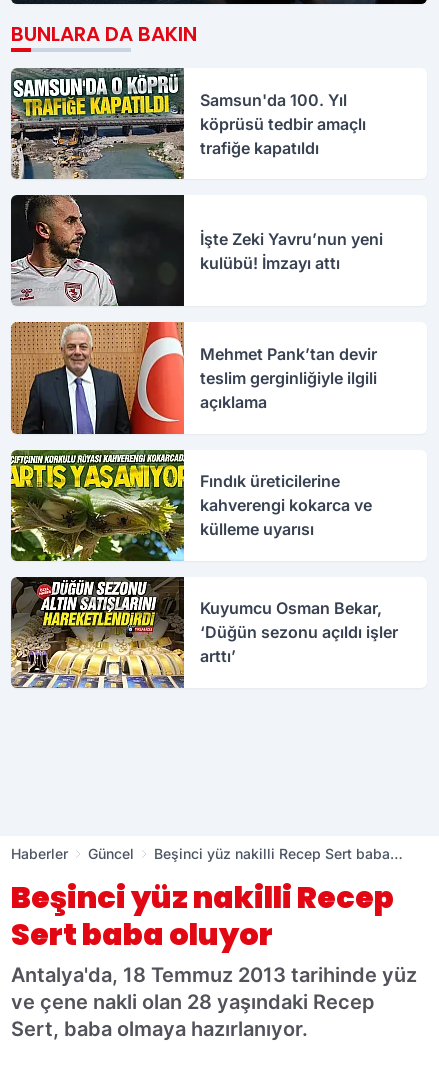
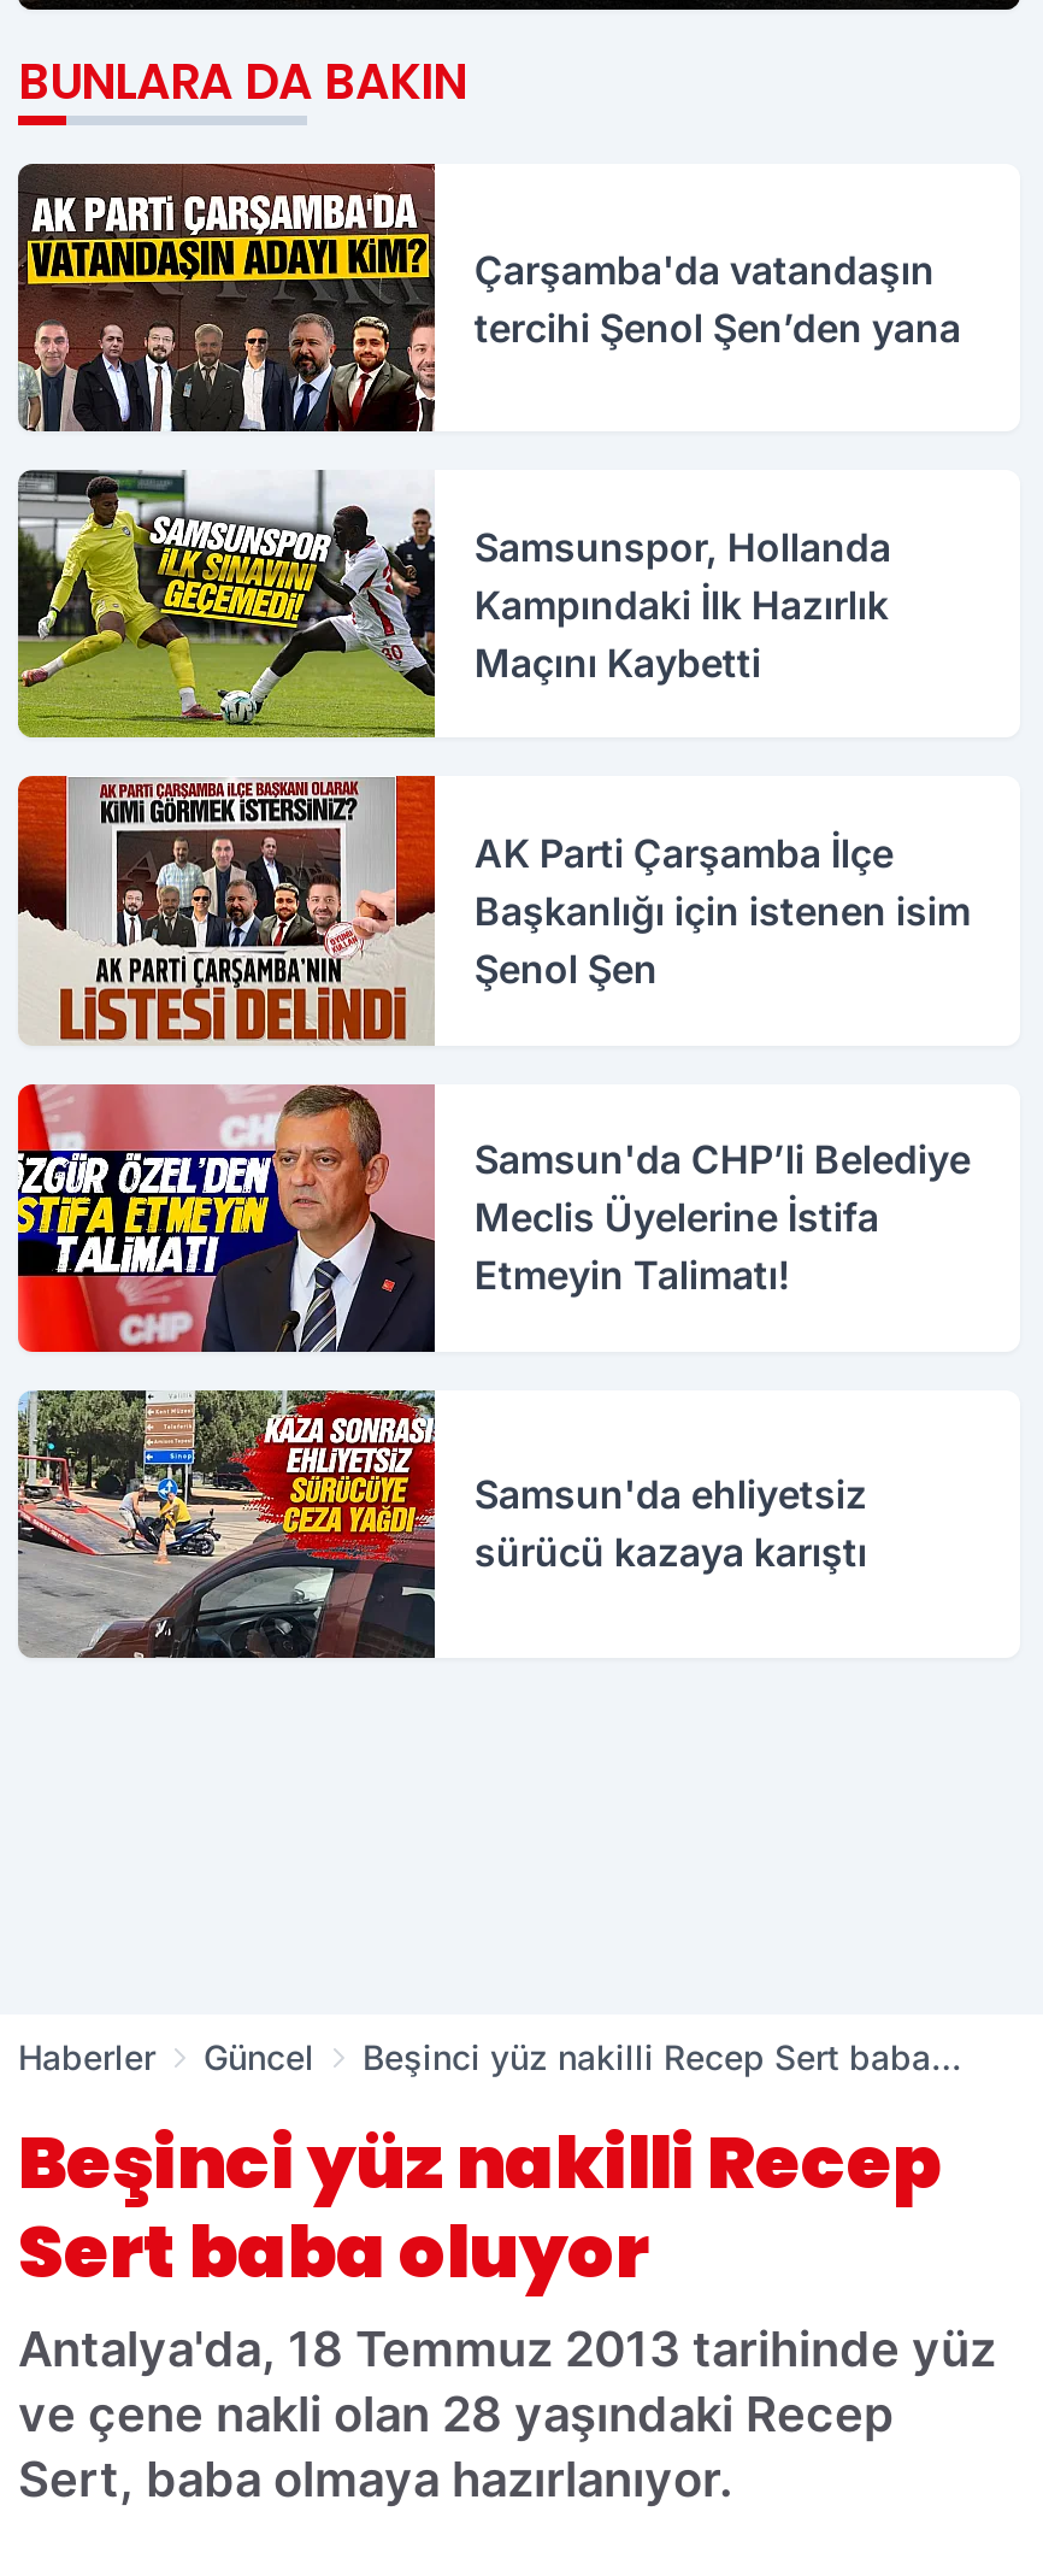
[11,68,366,180] [image] | Samsun'da 100. Yıl | köprüsü tedbir amaçlı | trafiğe kapatıldı -> [18,164,961,434] [image] | Çarşamba'da vatandaşın | tercihi Şenol Şen’den yana
[11,194,383,307] [image] | İşte Zeki Yavru’nun yeni | kulübü! İmzayı attı -> [16,470,891,740] [image] | Samsunspor, Hollanda | Kampındaki İlk Hazırlık | Maçını Kaybetti
[10,321,377,435] [image] | Mehmet Pank’tan devir | teslim gerginliğiyle ilgili | açıklama -> [16,776,970,1046] [image] | AK Parti Çarşamba İlçe | Başkanlığı için istenen isim | Şenol Şen
[10,449,372,562] [image] | Fındık üreticilerine | kahverengi kokarca ve | külleme uyarısı -> [16,1082,970,1354] [image] | Samsun'da CHP’li Belediye | Meclis Üyelerine İstifa | Etmeyin Talimatı!
[10,576,398,689] [image] | Kuyumcu Osman Bekar, | ‘Düğün sezonu açıldı işler | arttı’ -> [16,1388,867,1660] [image] | Samsun'da ehliyetsiz | sürücü kazaya karıştı

